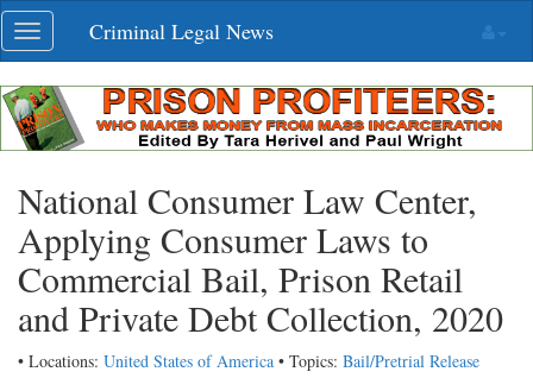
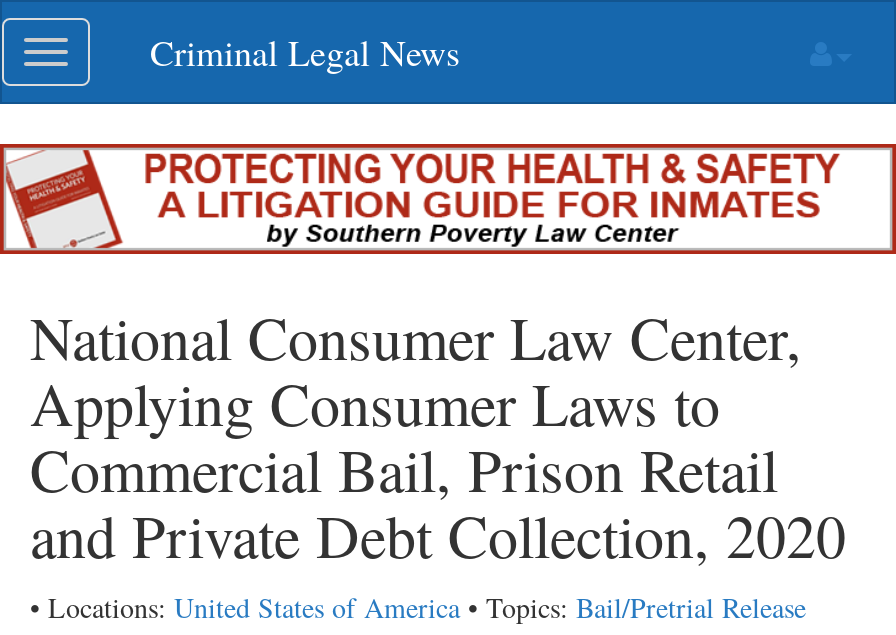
[4,84,529,152] [image] -> [6,142,890,256] [image]

